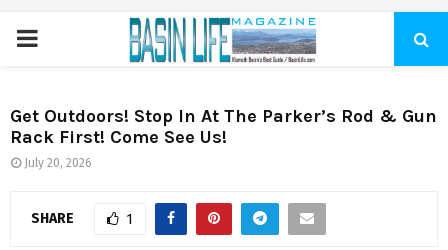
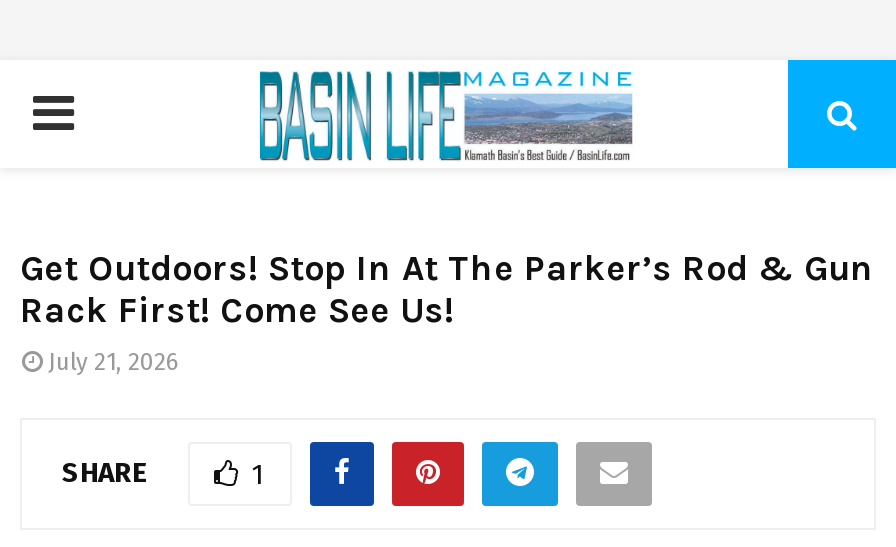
[24,156,92,170] July 20, 2026 -> [48,348,180,376] July 21, 2026

